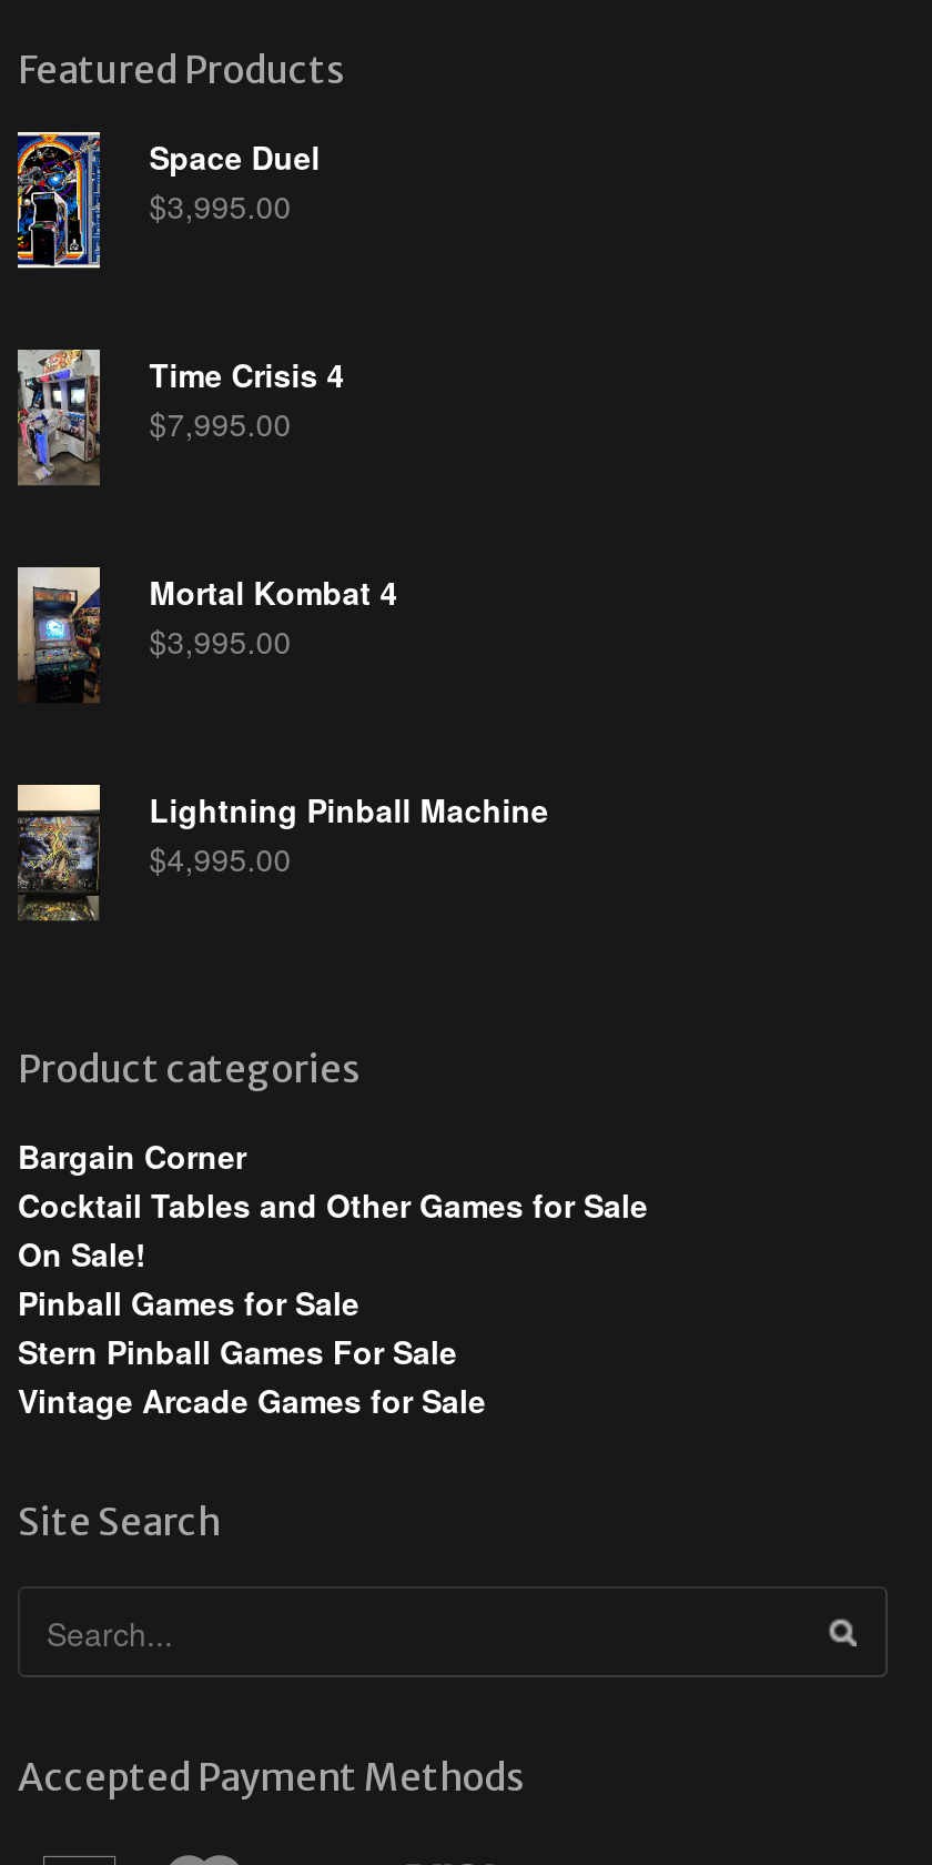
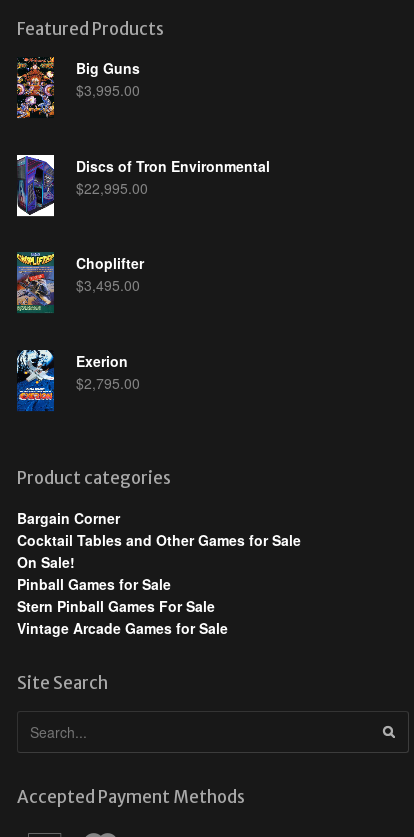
[16,129,320,271] [image] | Space Duel -> [16,56,140,119] [image] | Big Guns
[16,346,345,486] [image] | Time Crisis 4 | $7,995.00 -> [16,154,270,217] [image] | Discs of Tron Environmental | $22,995.00
[16,564,398,704] [image] | Mortal Kombat 4 | $3,995.00 -> [16,252,144,314] [image] | Choplifter | $3,495.00
[16,782,549,924] [image] | Lightning Pinball Machine | $4,995.00 -> [16,349,140,412] [image] | Exerion | $2,795.00

